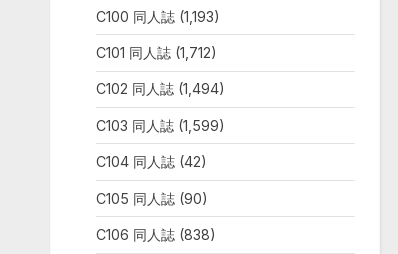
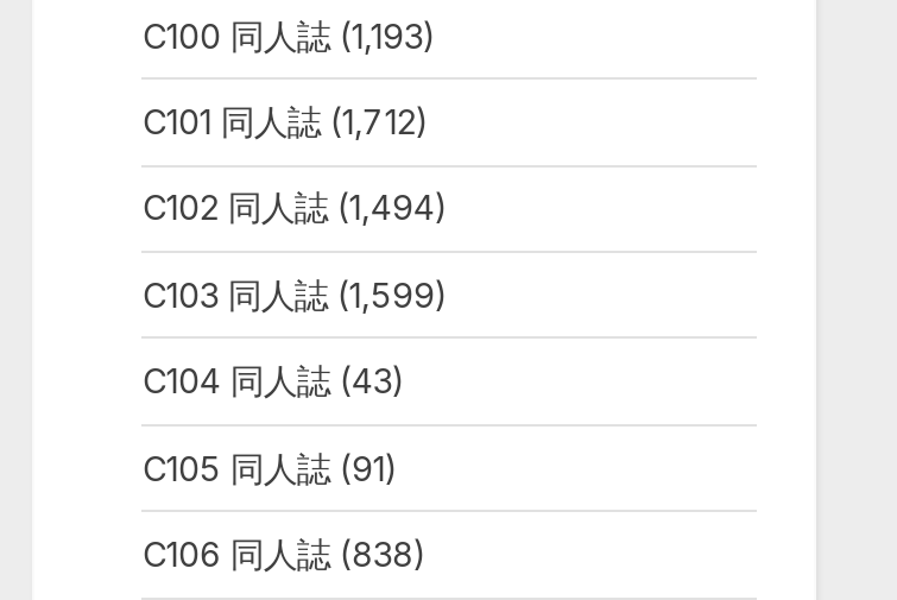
[96,153,207,170] C104 同人誌(42) -> [142,360,406,401] C104 同人誌(43)
[96,189,208,206] C105 同人誌(90) -> [142,447,399,487] C105 同人誌(91)

